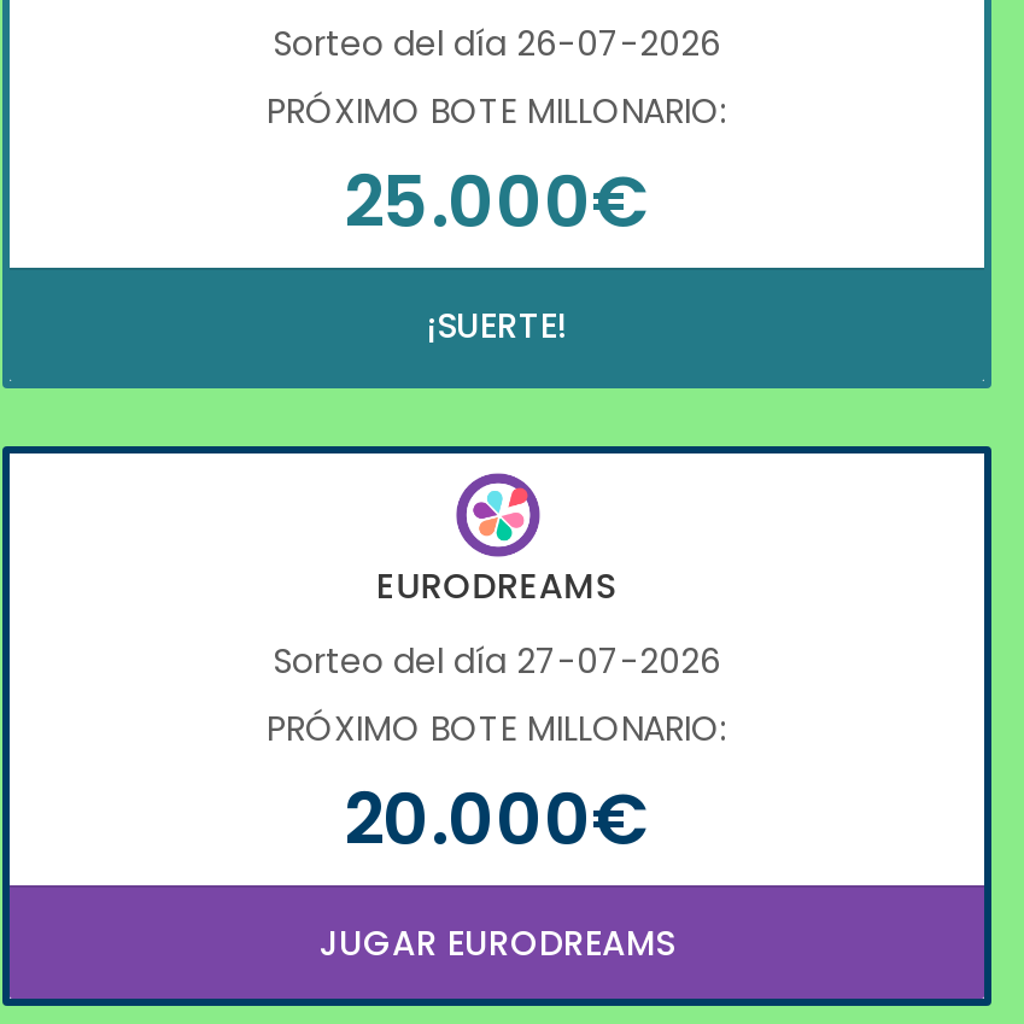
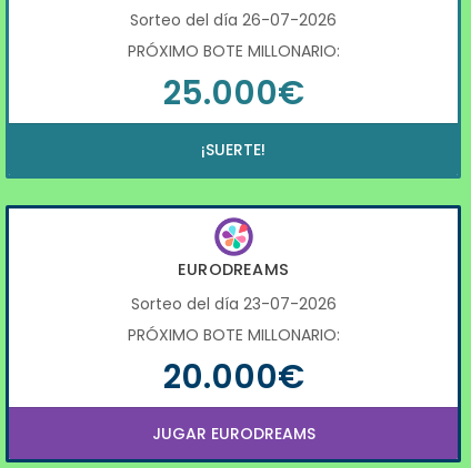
[273,636,721,685] Sorteo del día 27-07-2026 -> [131,293,336,315] Sorteo del día 23-07-2026

